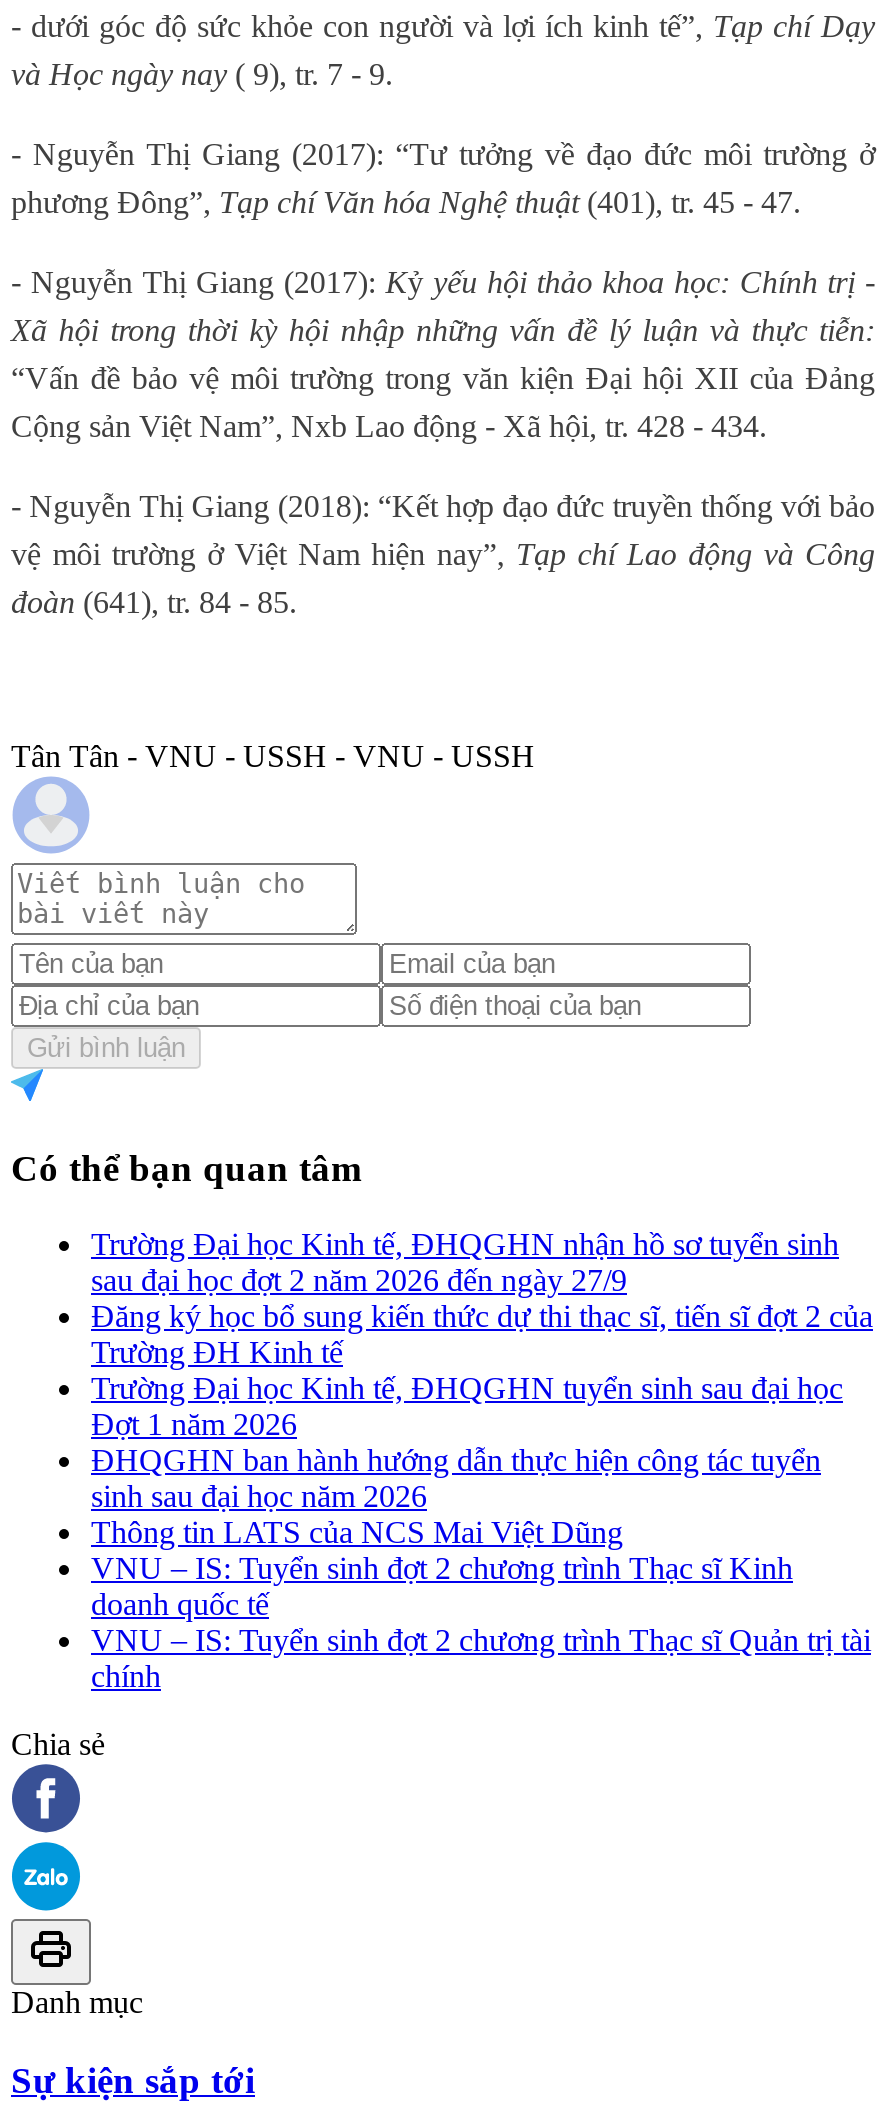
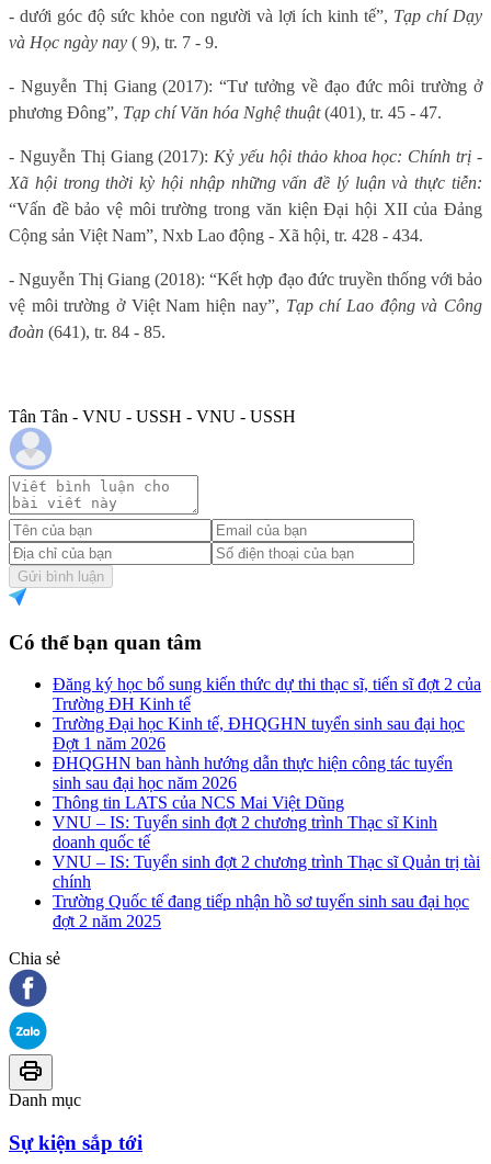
[91,1227,839,1297] Trường Đại học Kinh tế, ĐHQGHN nhận hồ sơ tuyển sinh | sau đại học đợt 2 năm 2026 đến ngày 27/9 -> none
moved [91,1299,873,1693] -> [53,675,481,891]: Đăng ký học bổ sung kiến thức dự thi thạc sĩ, tiến sĩ đợt 2 của | Trường ĐH Kinh tế | Trường Đại học Kinh tế, ĐHQGHN tuyển sinh sau đại học | ... | VNU – IS: Tuyển sinh đợt 2 chương trình Thạc sĩ Quản trị tài | chính
none -> [53,892,469,931] Trường Quốc tế đang tiếp nhận hồ sơ tuyển sinh sau đại học | đợt 2 năm 2025

